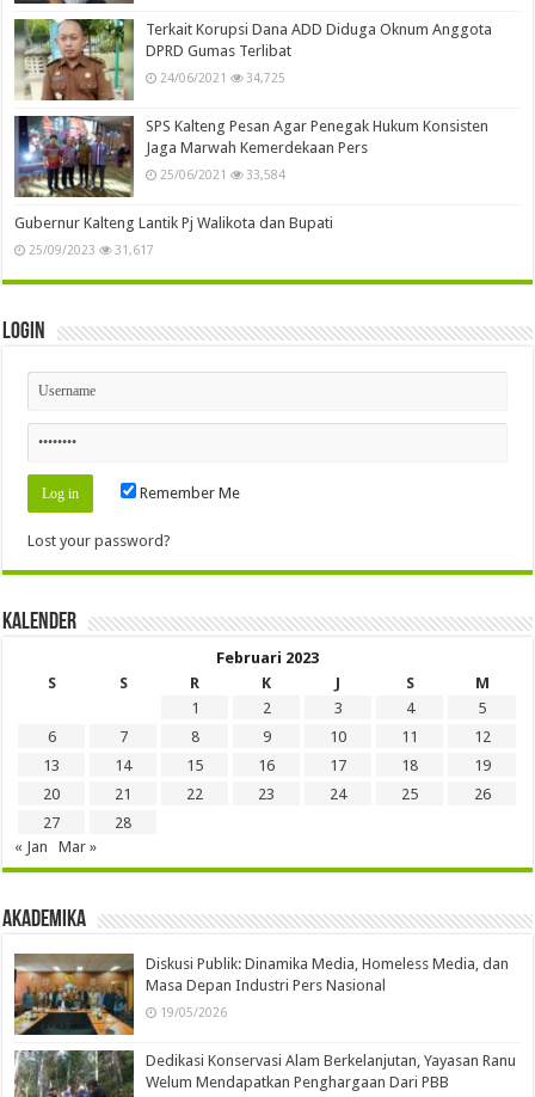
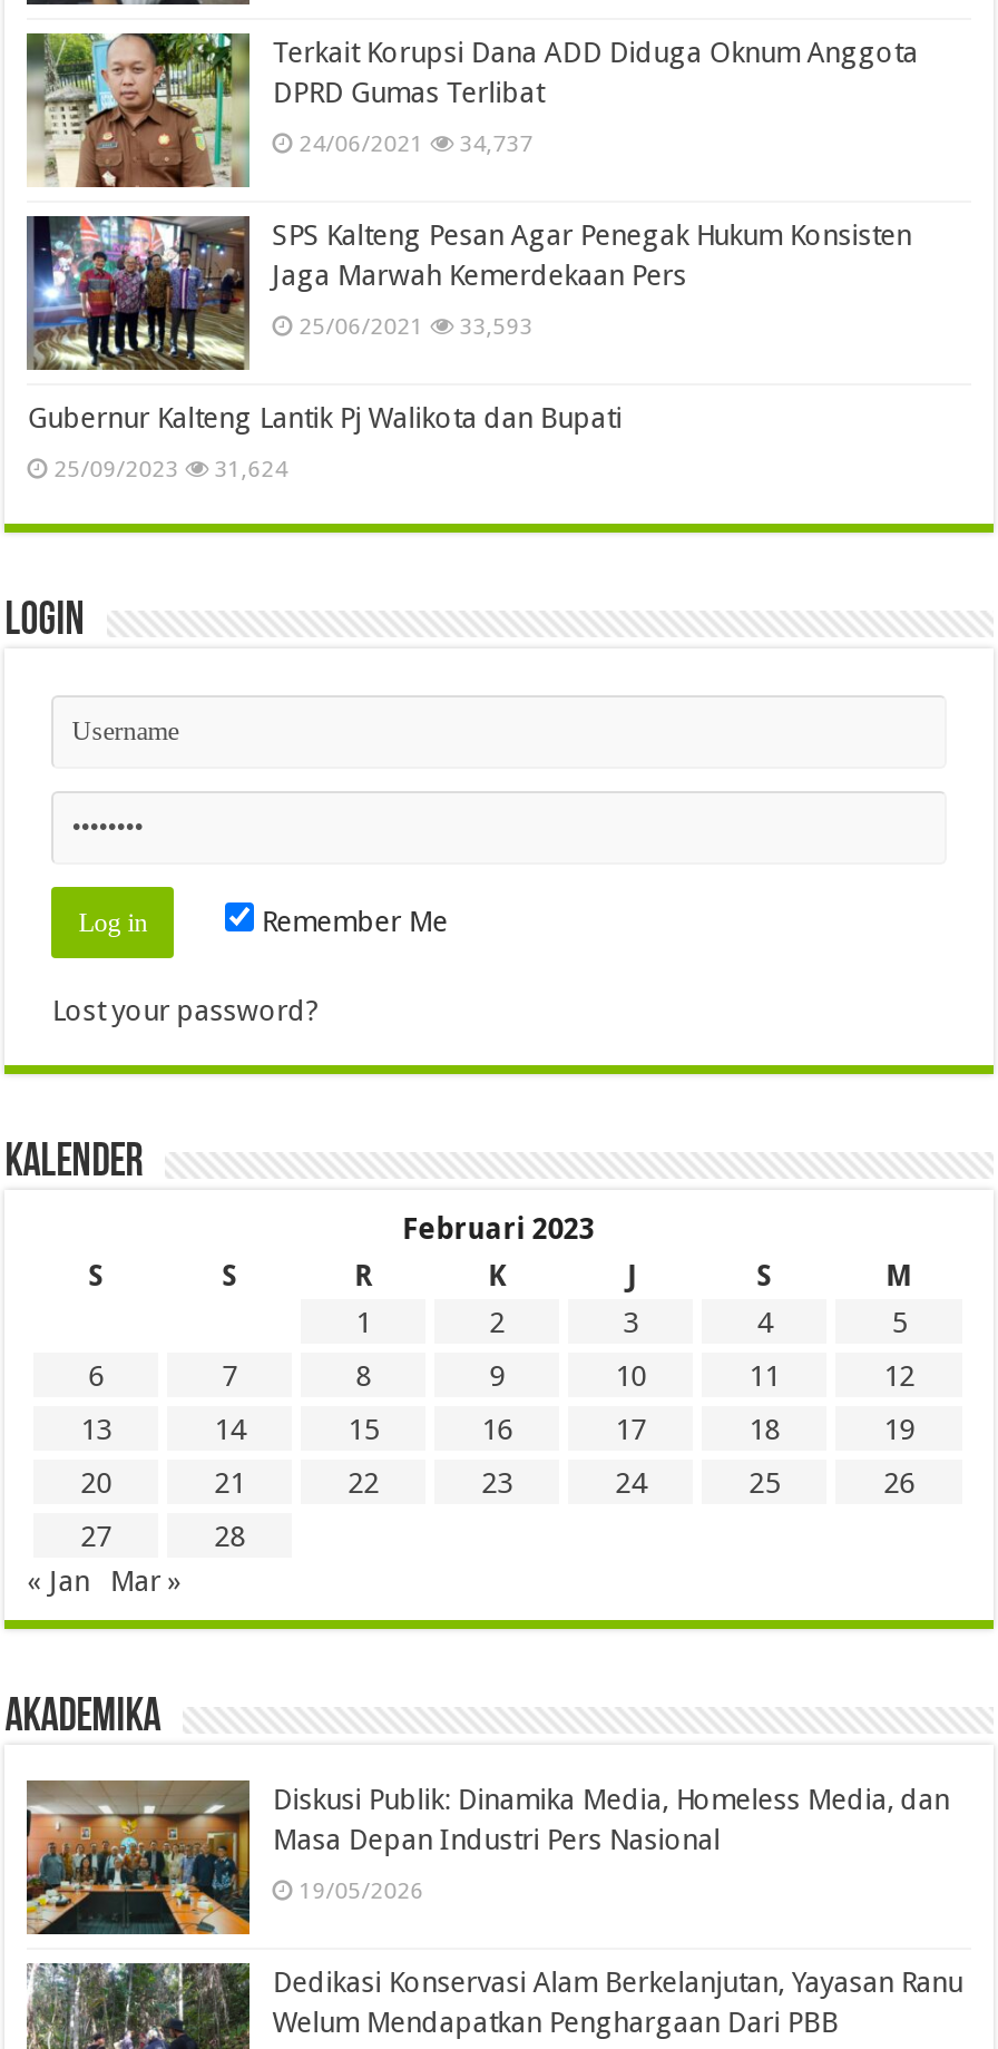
[160,70,286,84] 24/06/2021 34,725 -> [299,130,533,157] 24/06/2021 34,737
[160,167,286,181] 25/06/2021 33,584 -> [299,313,533,339] 25/06/2021 33,593
[29,242,154,257] 25/09/2023 31,617 -> [54,455,288,482] 25/09/2023 31,624

